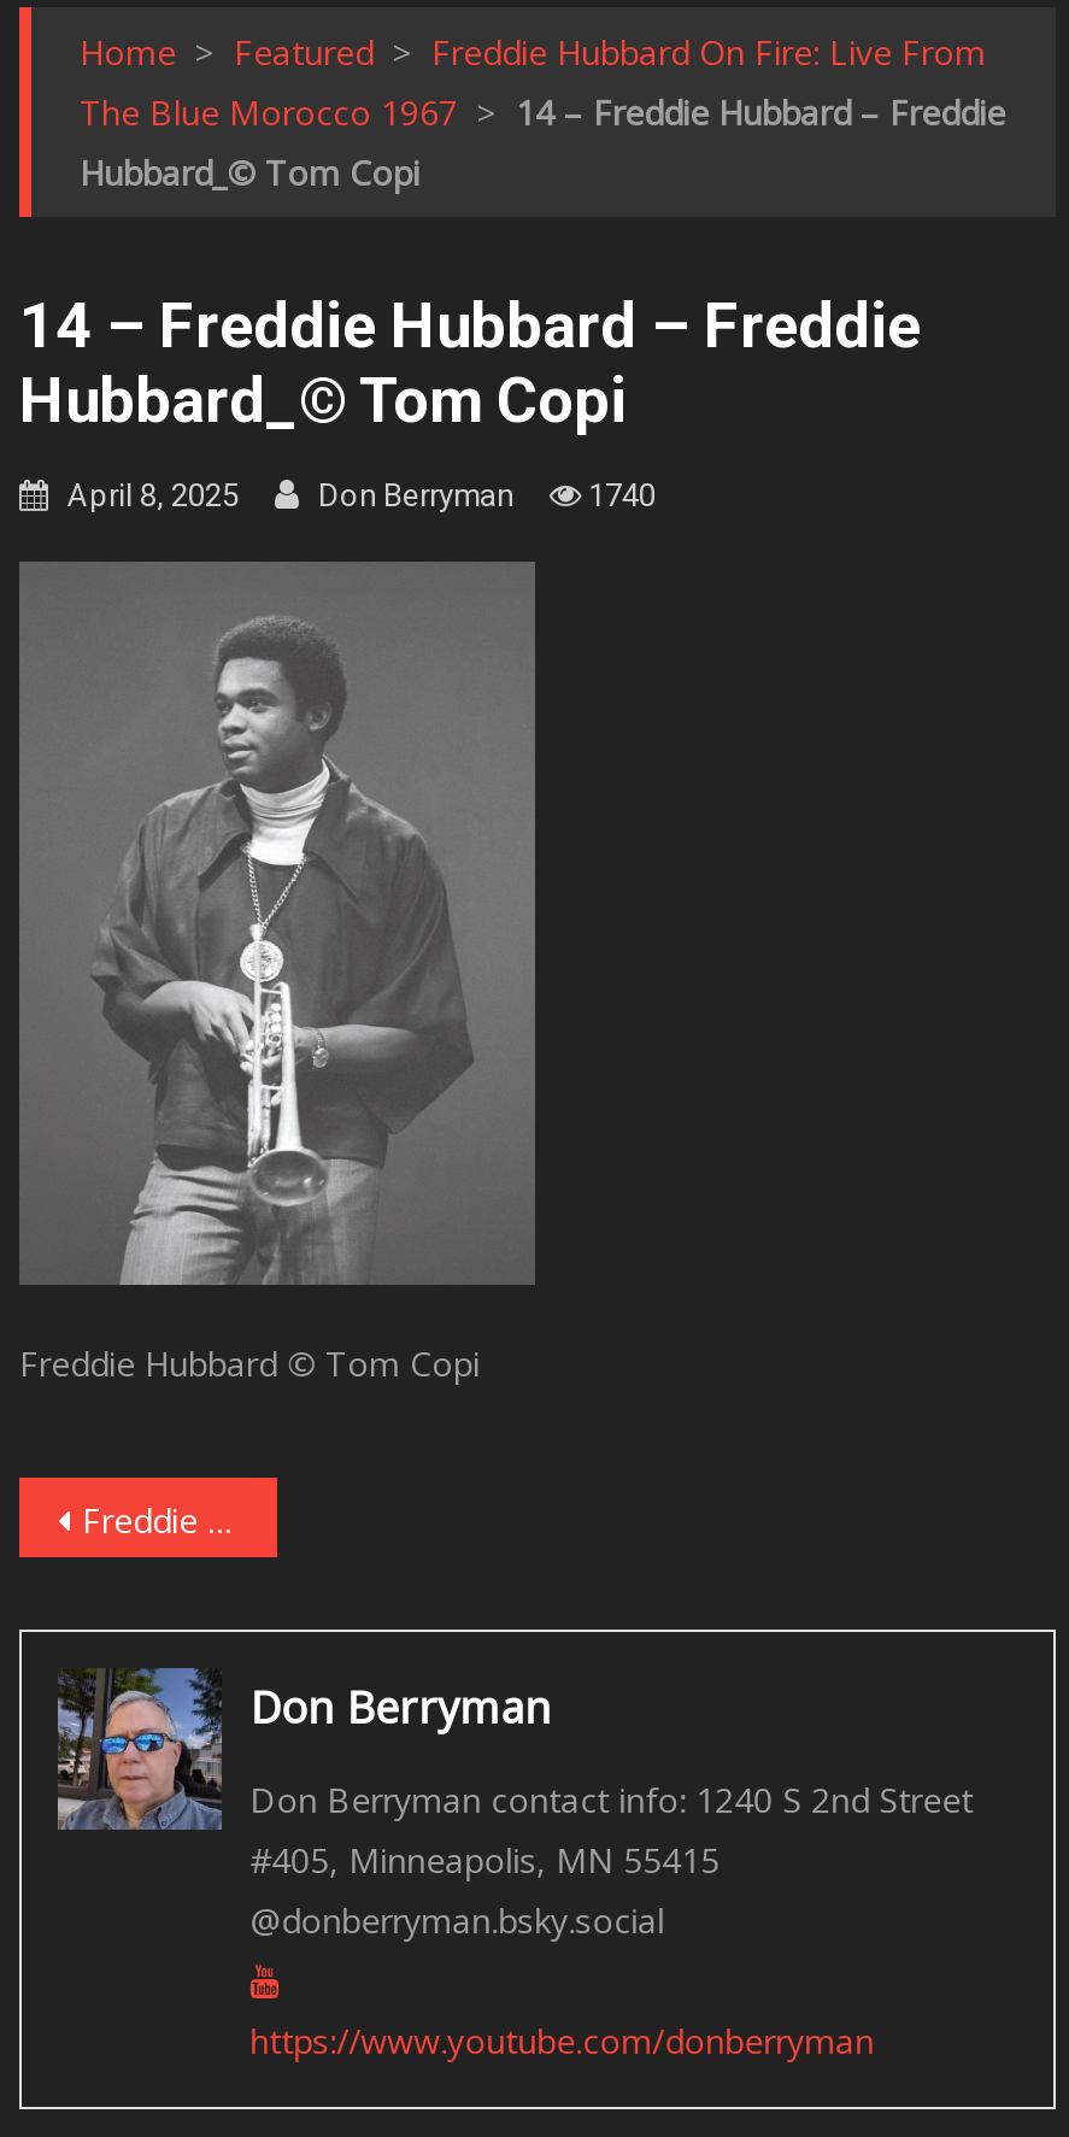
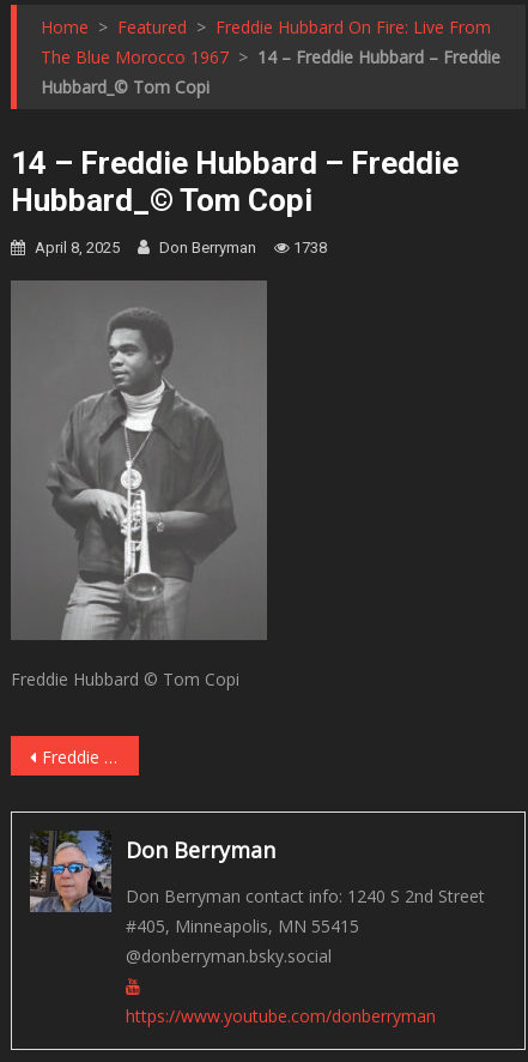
[588,477,656,513] 1740 -> [293,239,327,257] 1738

